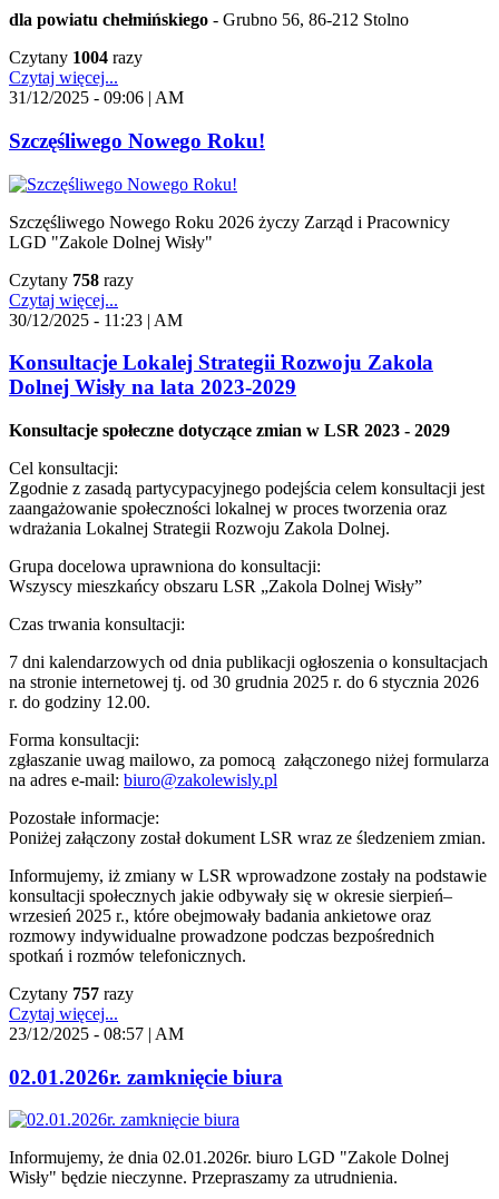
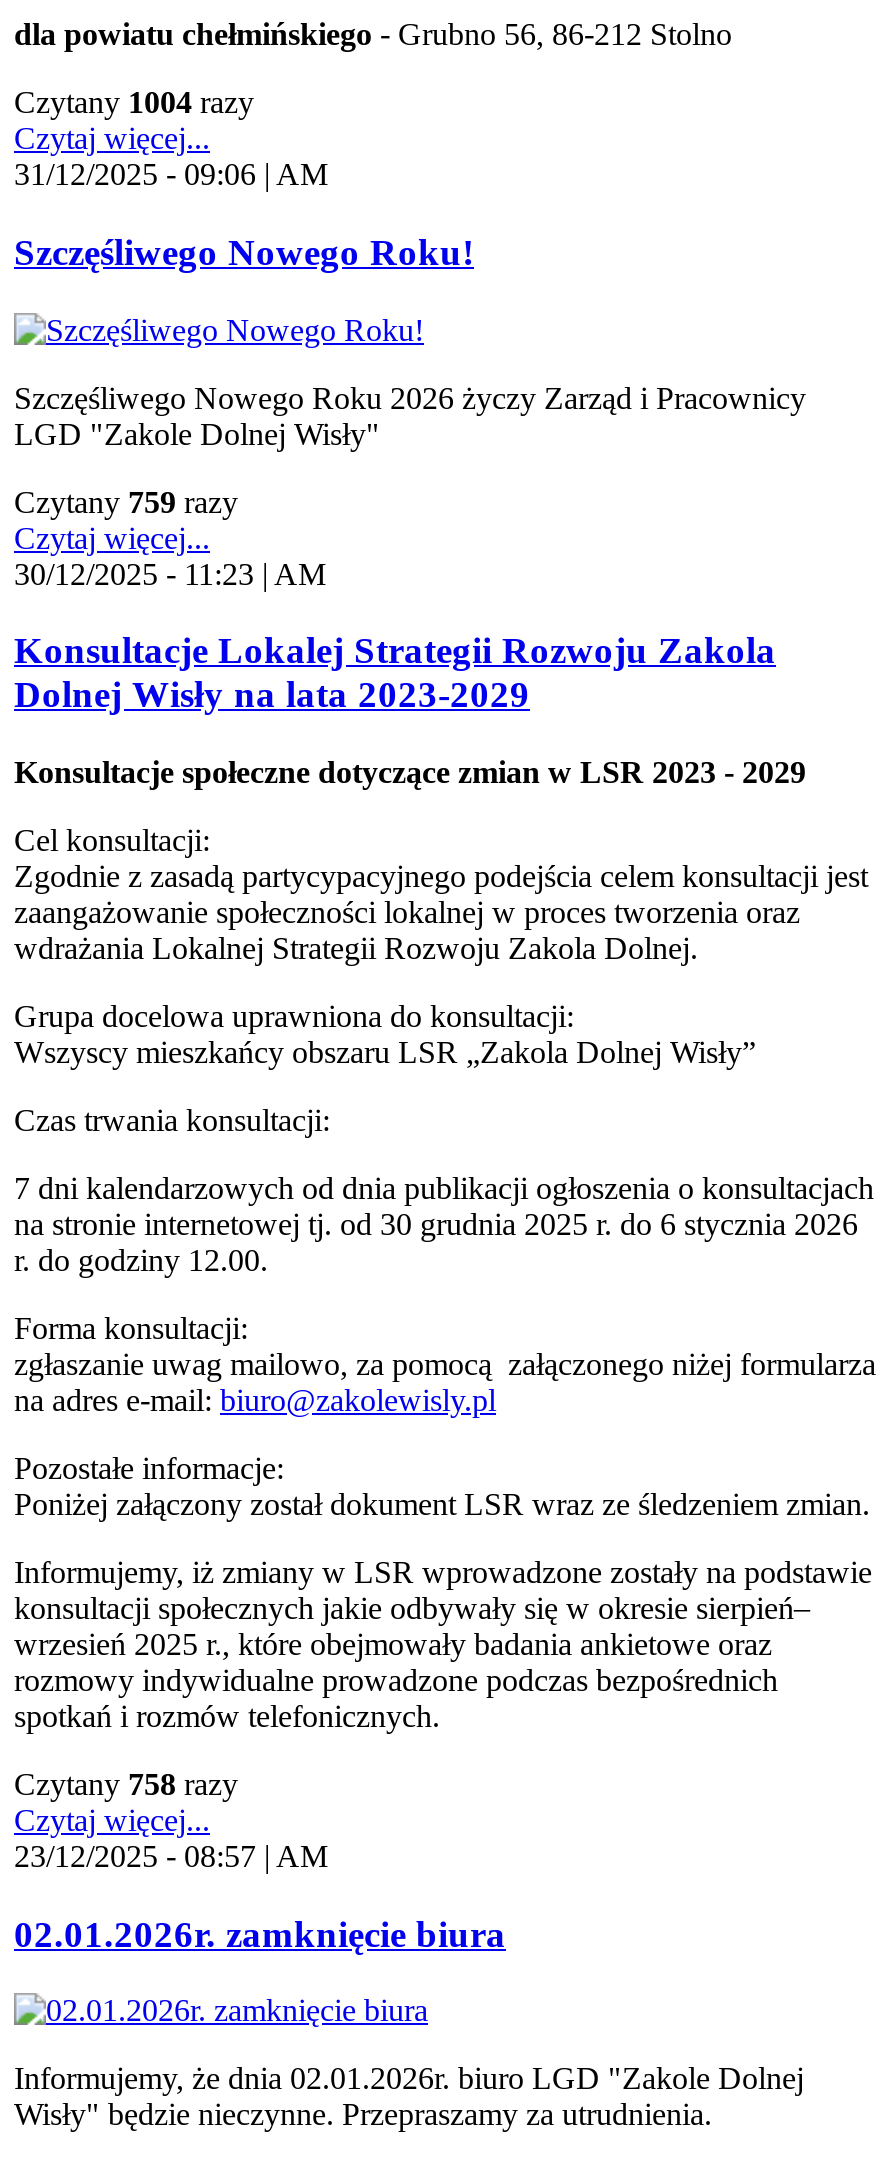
[9,270,134,289] Czytany 758 razy -> [14,484,238,518] Czytany 759 razy
[9,984,134,1003] Czytany 757 razy -> [14,1767,238,1801] Czytany 758 razy

